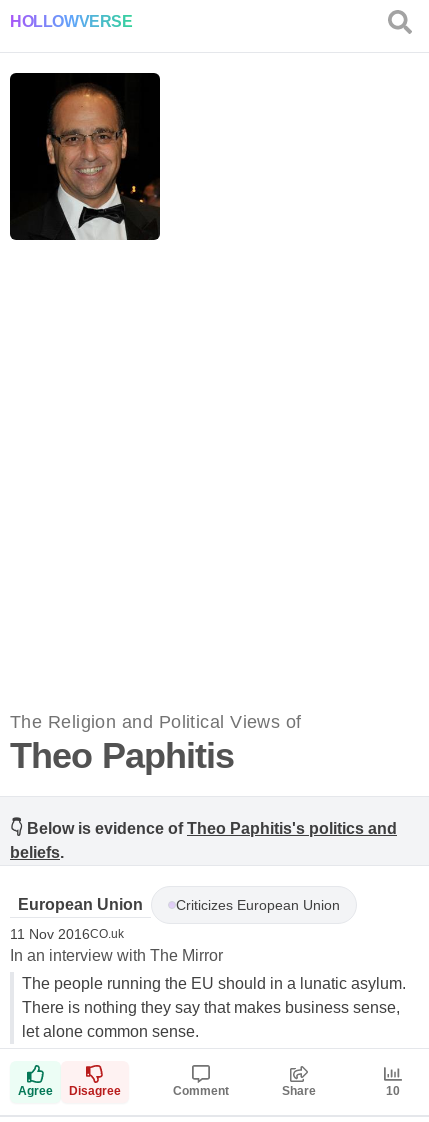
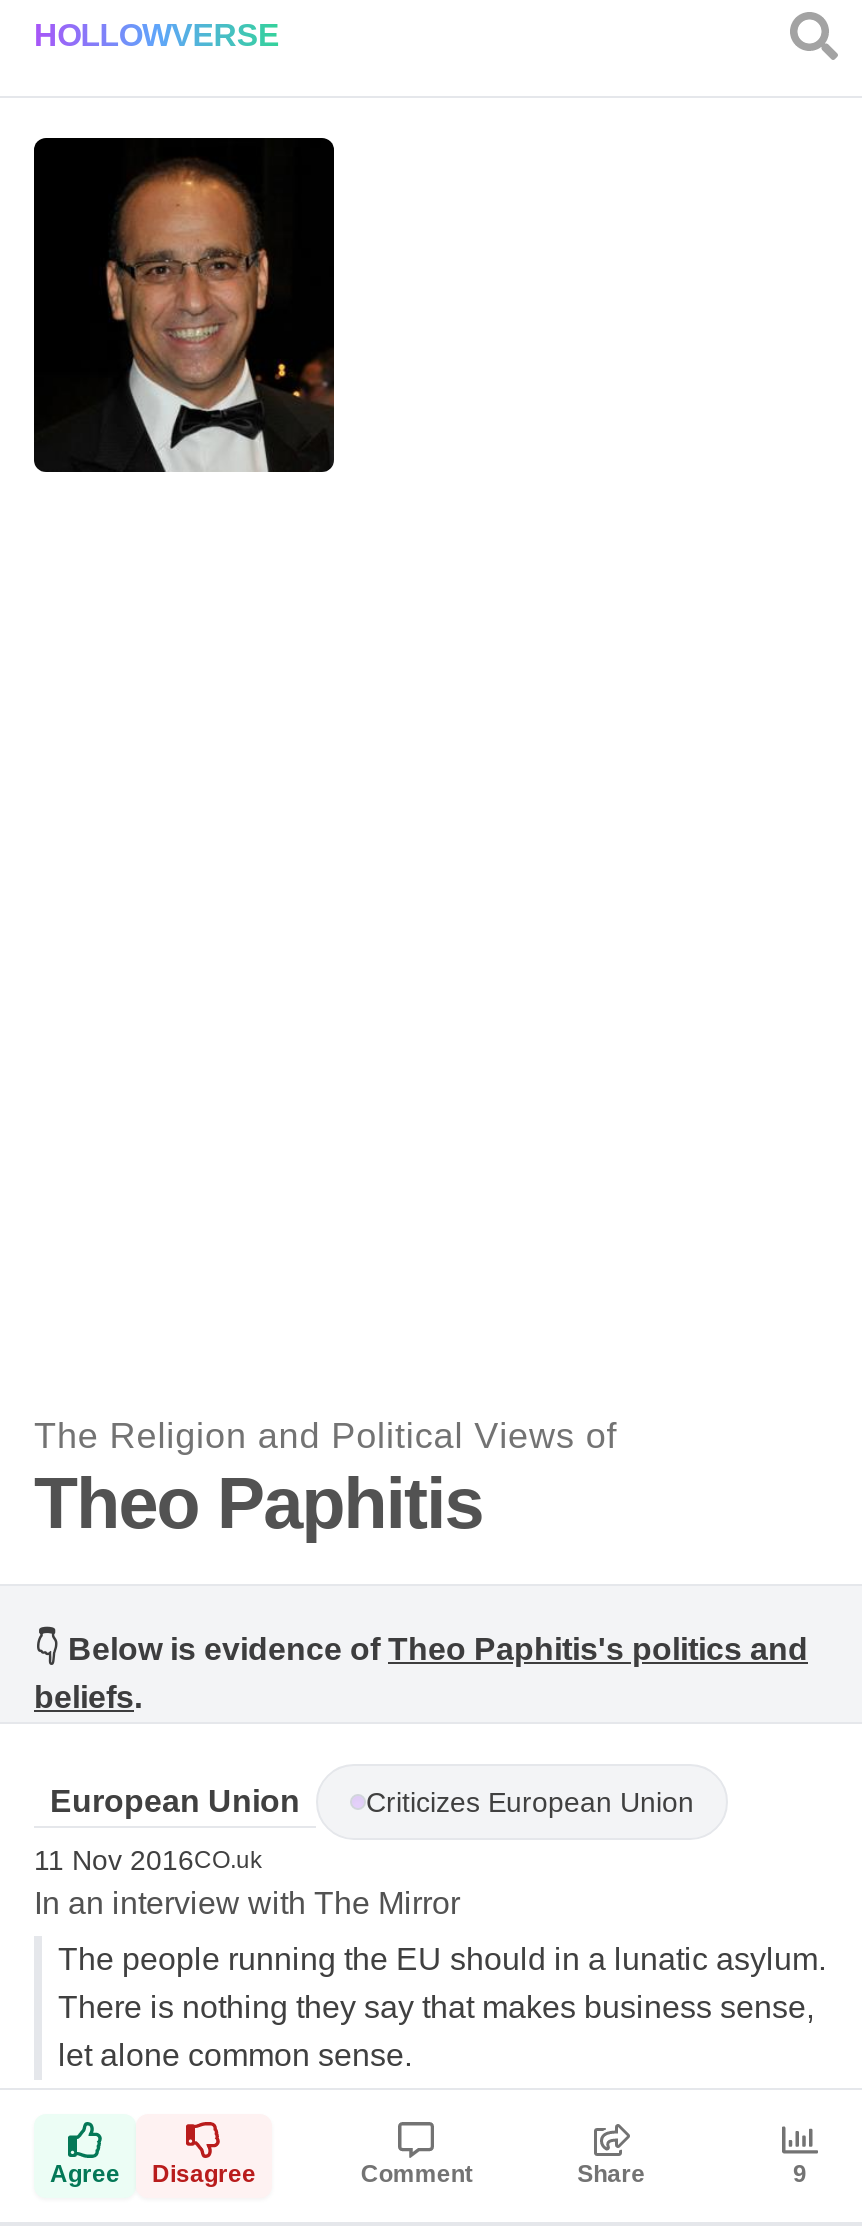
[386,1084,400,1098] 10 -> [793,2161,807,2189] 9

